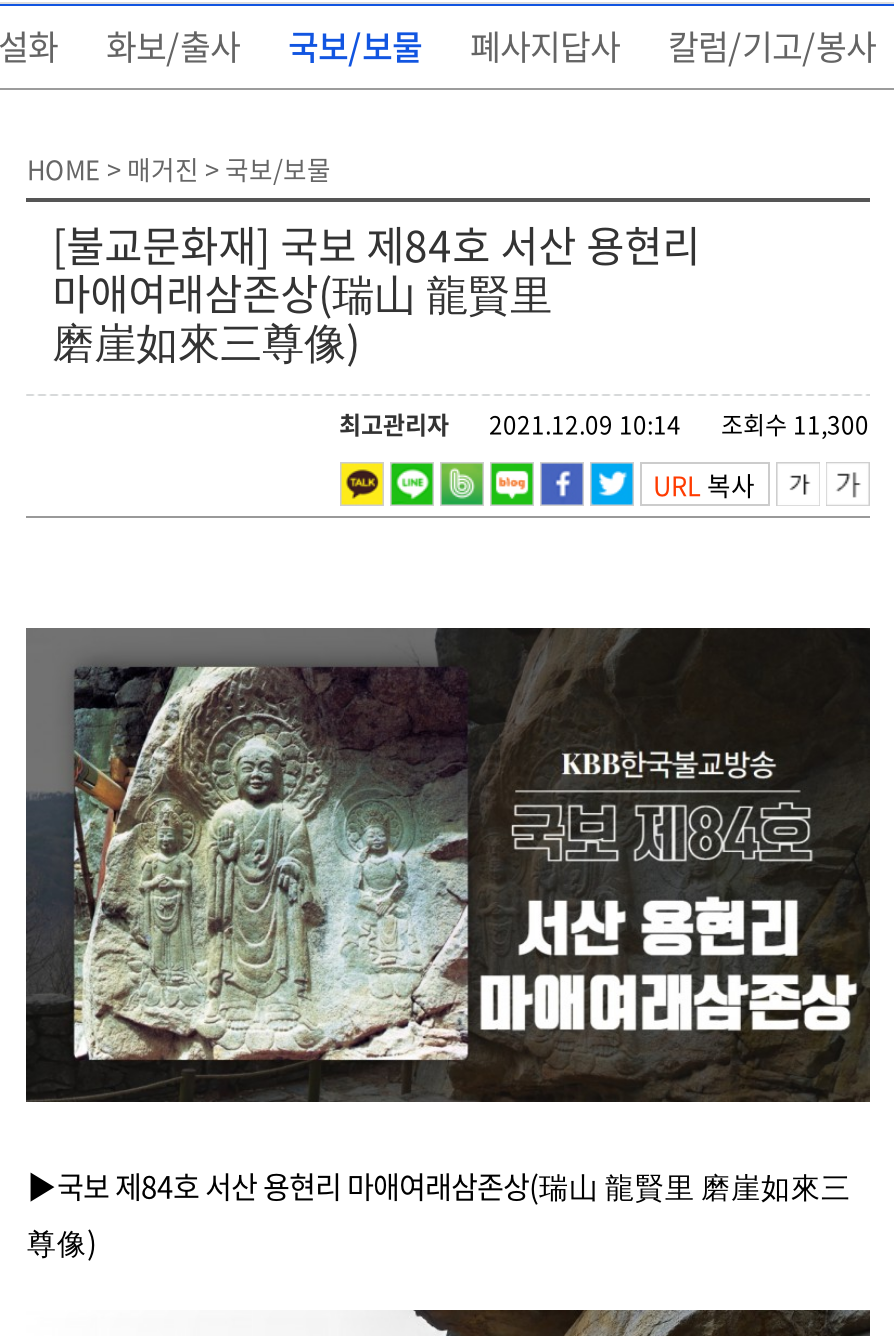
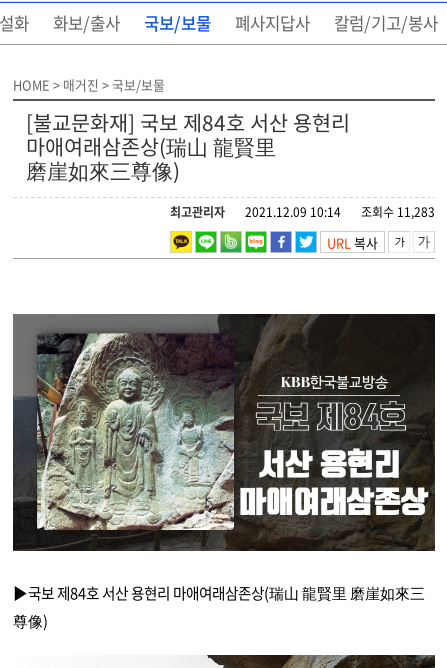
[339,406,869,442] 최고관리자 2021.12.09 10:14 조회수 11,300 -> [169,203,434,221] 최고관리자 2021.12.09 10:14 조회수 11,283

